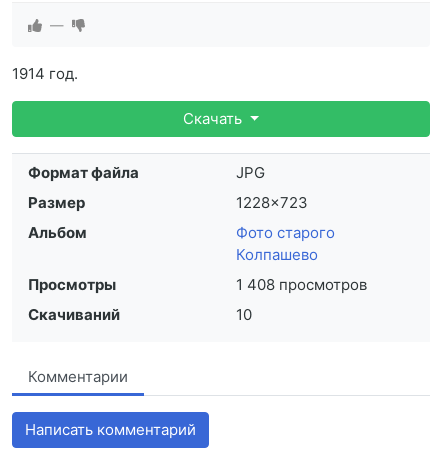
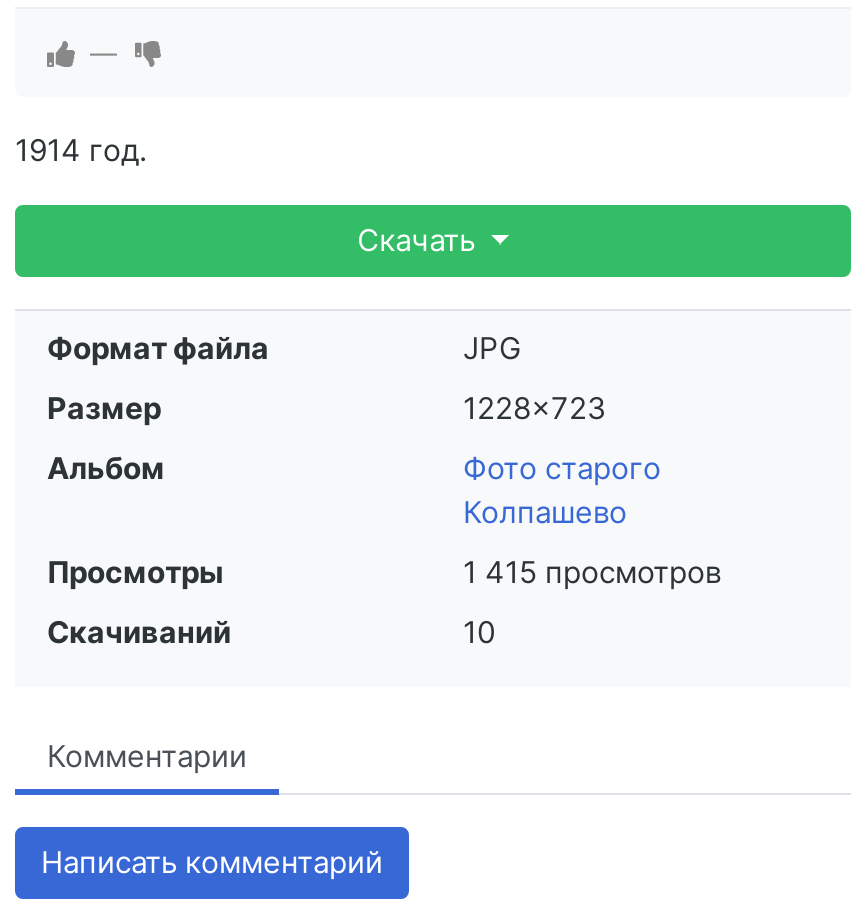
[236,275,367,294] 1 408 просмотров -> [463,554,721,592] 1 415 просмотров

